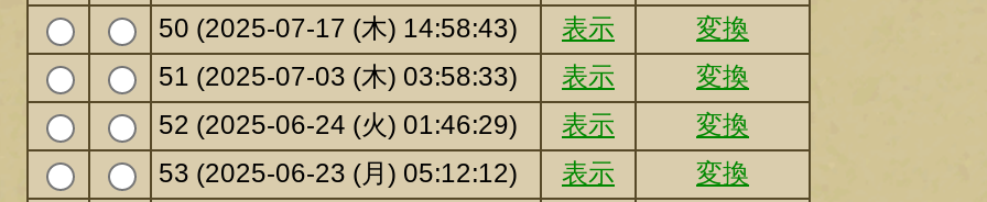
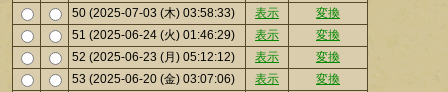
[159,13,615,44] 50 (2025-07-17 (木) 14:58:43) 表示 -> [72,6,279,20] 50 (2025-07-03 (木) 03:58:33) 表示
[159,61,615,92] 51 (2025-07-03 (木) 03:58:33) 表示 -> [72,28,279,42] 51 (2025-06-24 (火) 01:46:29) 表示
[159,110,615,141] 52 (2025-06-24 (火) 01:46:29) 表示 -> [72,50,279,64] 52 (2025-06-23 (月) 05:12:12) 表示
[159,158,615,189] 53 (2025-06-23 (月) 05:12:12) 表示 -> [72,72,279,86] 53 (2025-06-20 (金) 03:07:06) 表示

